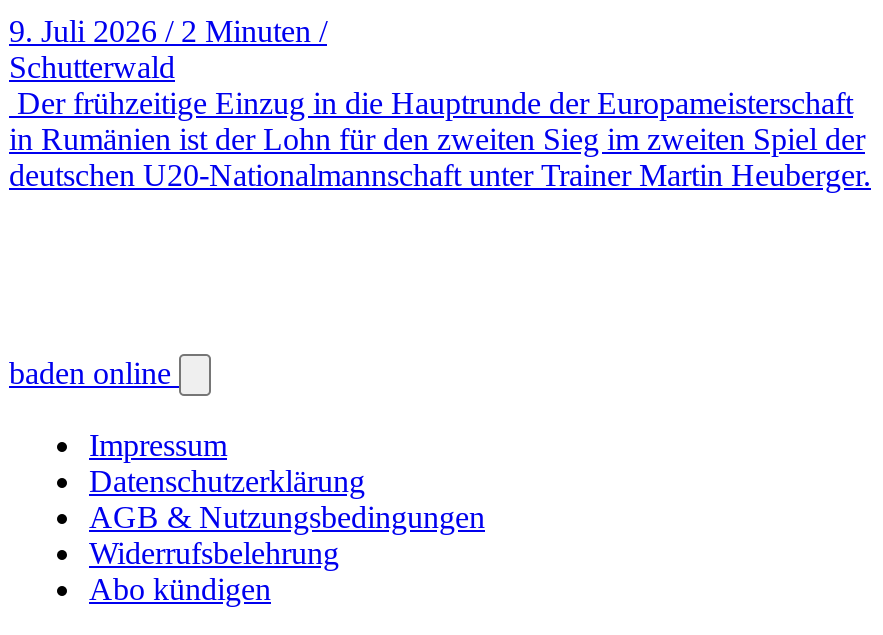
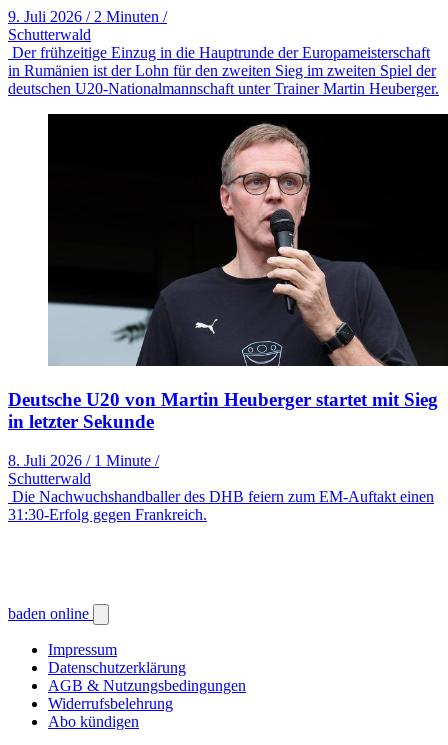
none -> [8,113,445,523] [image] | Deutsche U20 von Martin Heuberger startet mit Sieg | in letzter Sekunde | 8. Juli 2026 / 1 Minute / | Schutterwald | Die Nachwuchshandballer des DHB feiern zum EM-Auftakt einen | 31:30-Erfolg gegen Frankreich.

